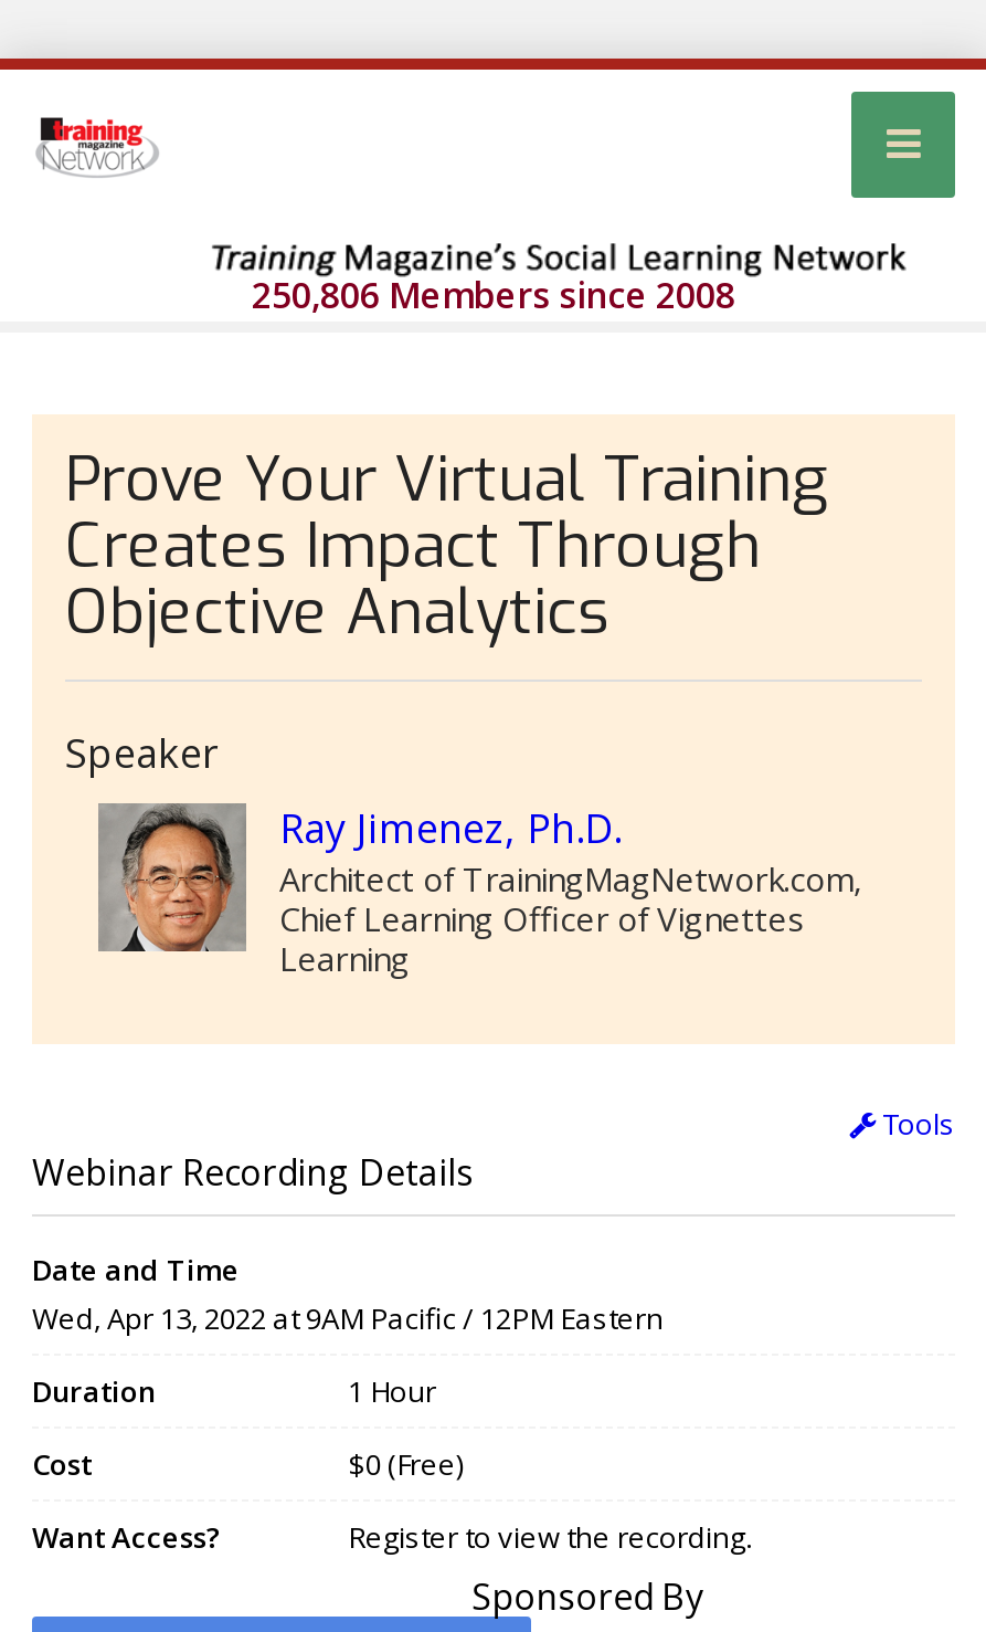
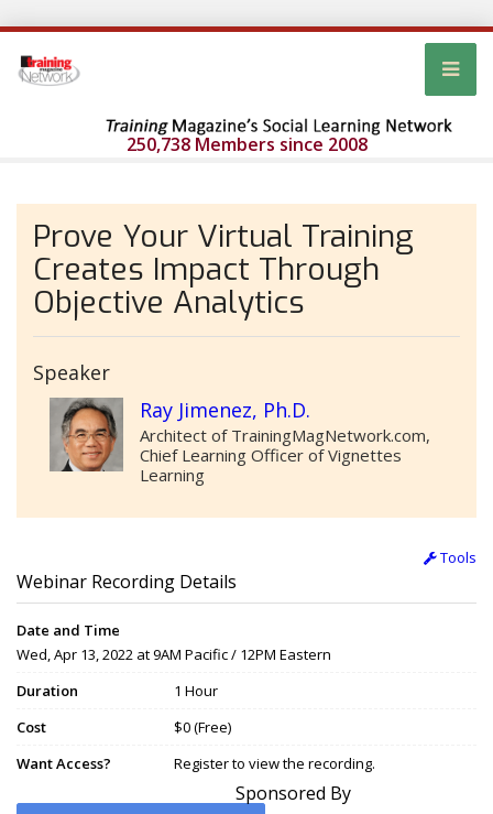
[252,271,735,320] 250,806 Members since 2008 -> [126,132,367,157] 250,738 Members since 2008

